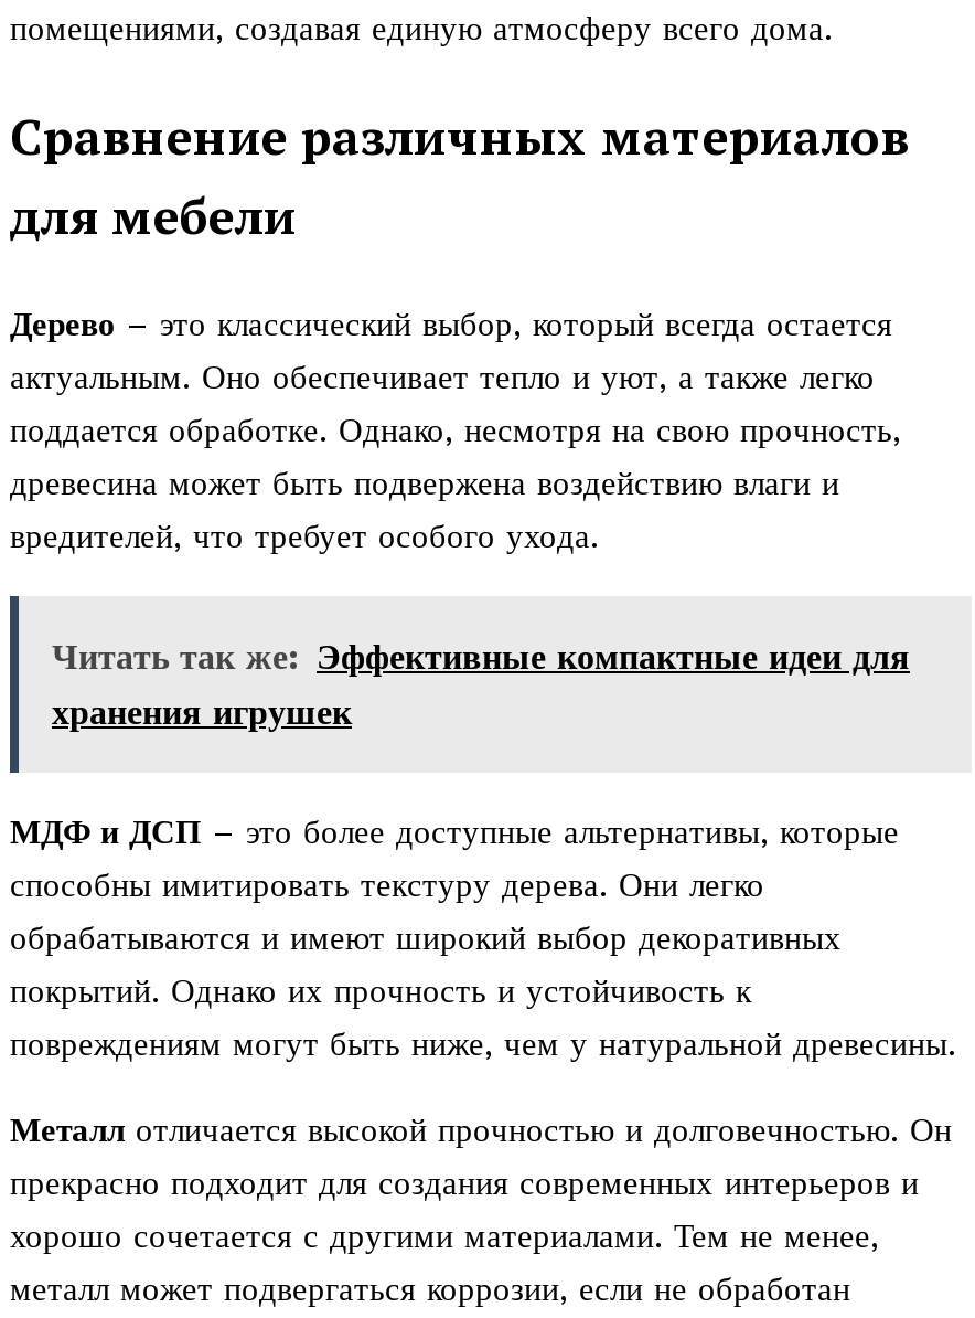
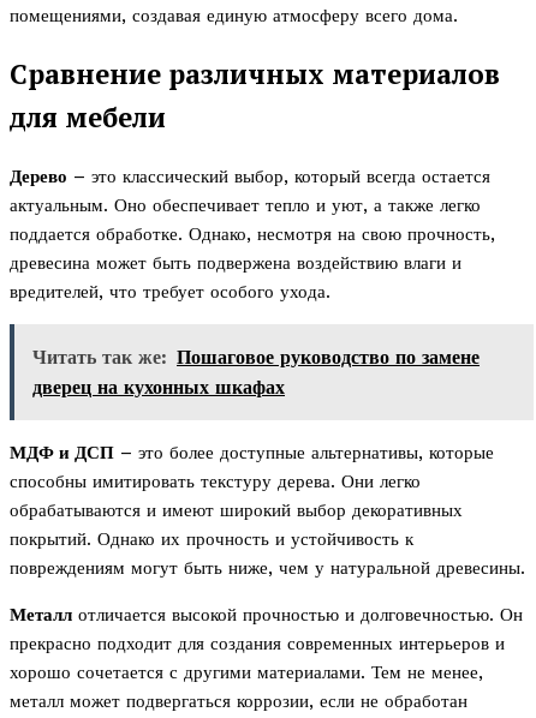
[52,635,910,733] Читать так же: Эффективные компактные идеи для | хранения игрушек -> [32,346,480,398] Читать так же: Пошаговое руководство по замене | дверец на кухонных шкафах

